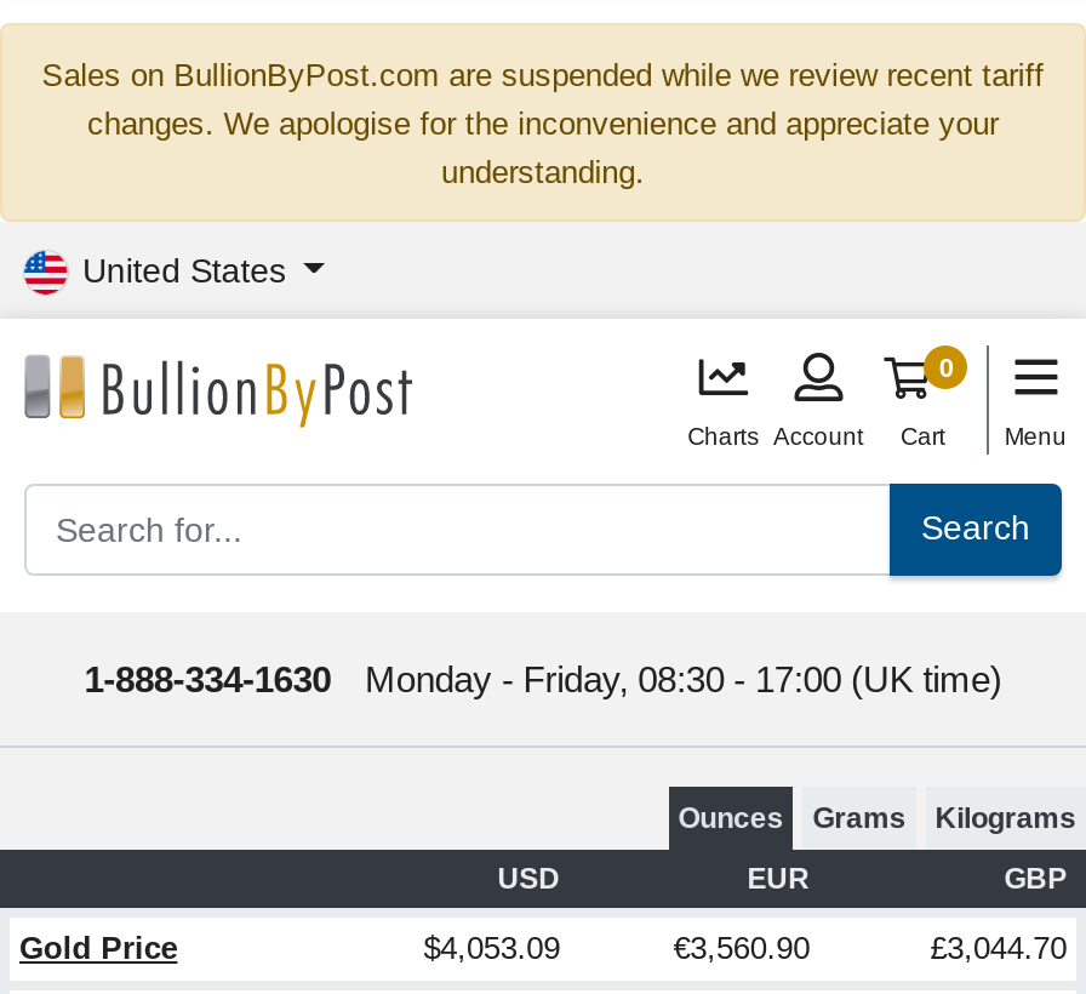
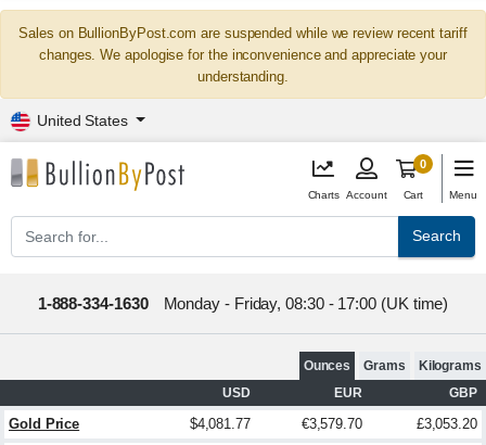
[423,929,560,966] $4,053.09 -> [190,415,251,432] $4,081.77
[673,929,810,966] €3,560.90 -> [301,415,362,432] €3,579.70
[930,929,1067,966] £3,044.70 -> [416,415,477,432] £3,053.20

